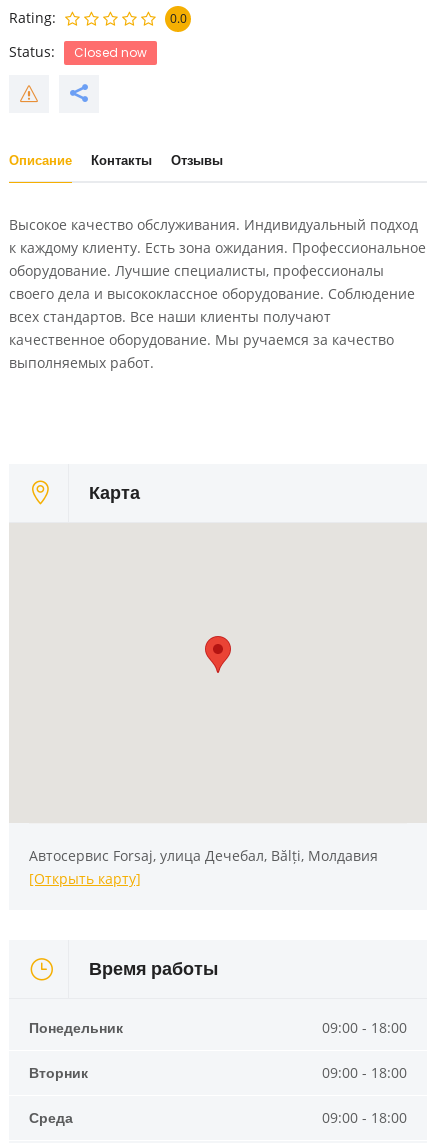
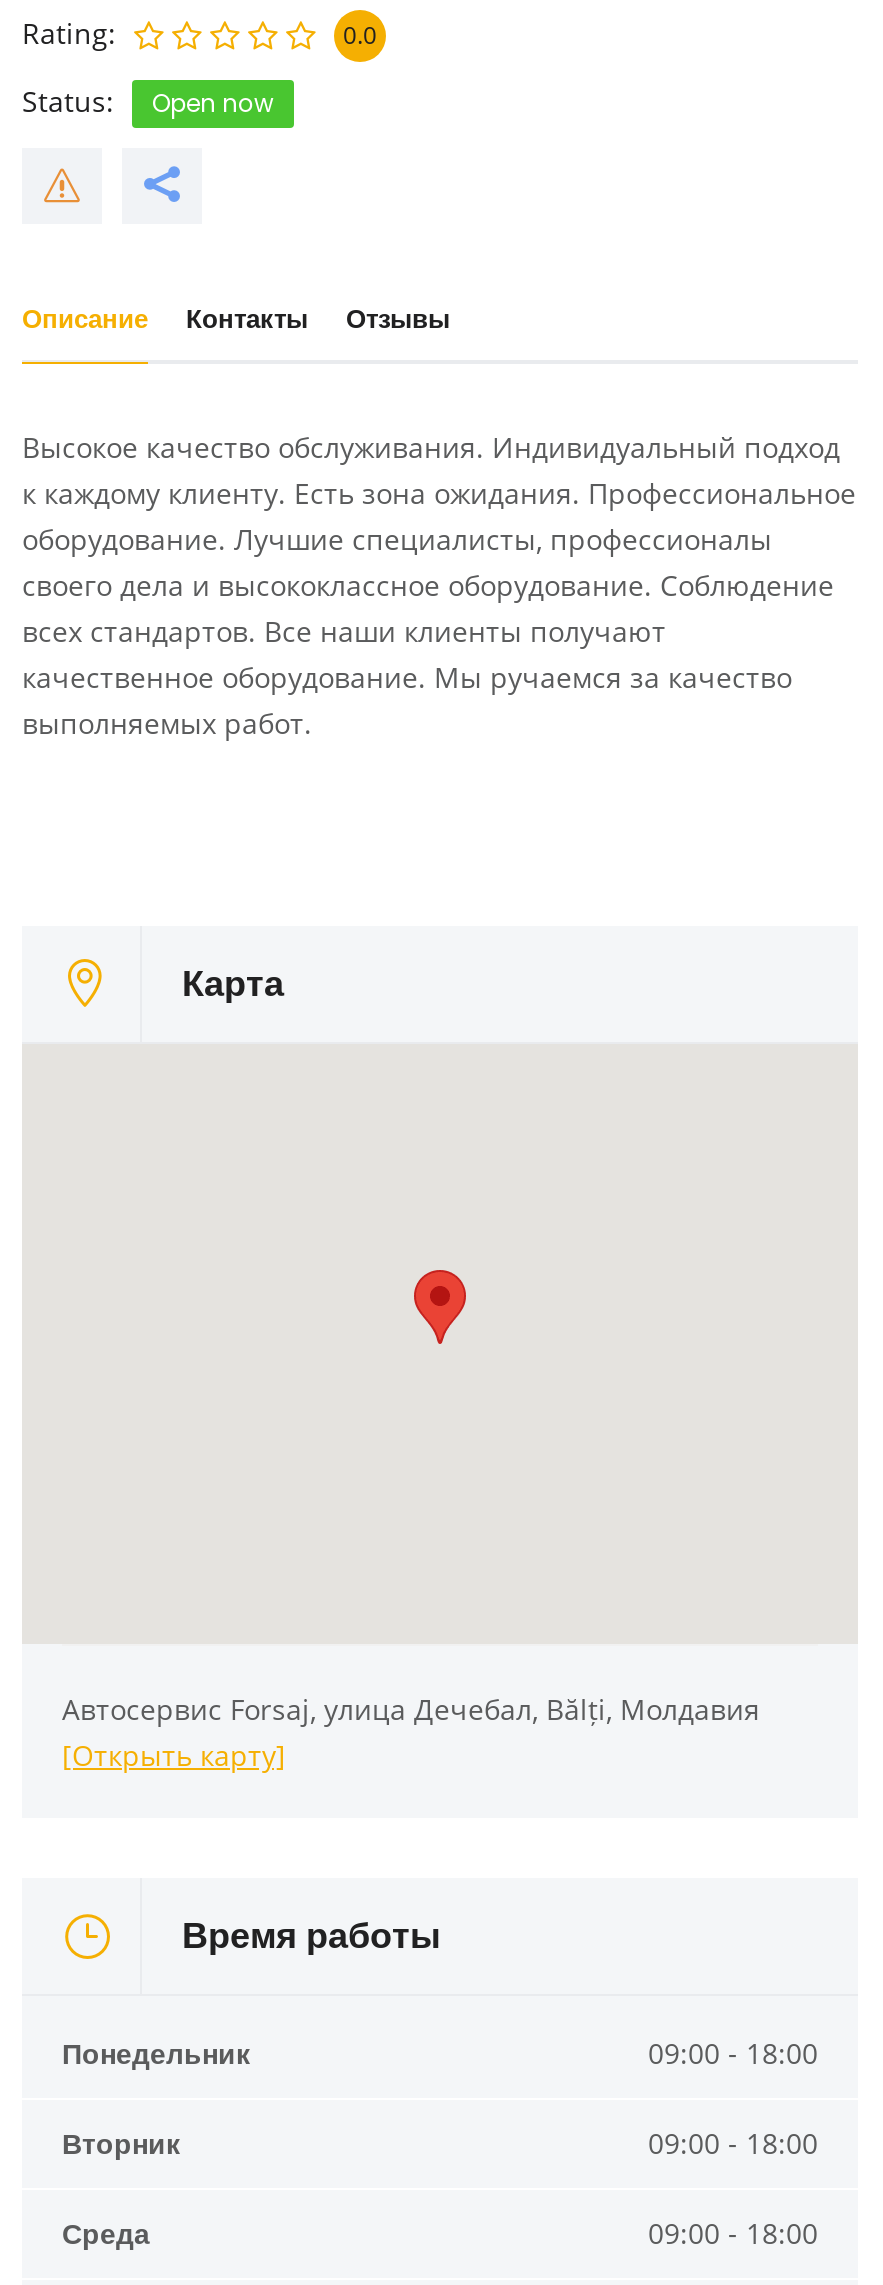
[74,44,147,61] Closed now -> [152,86,274,120] Open now

